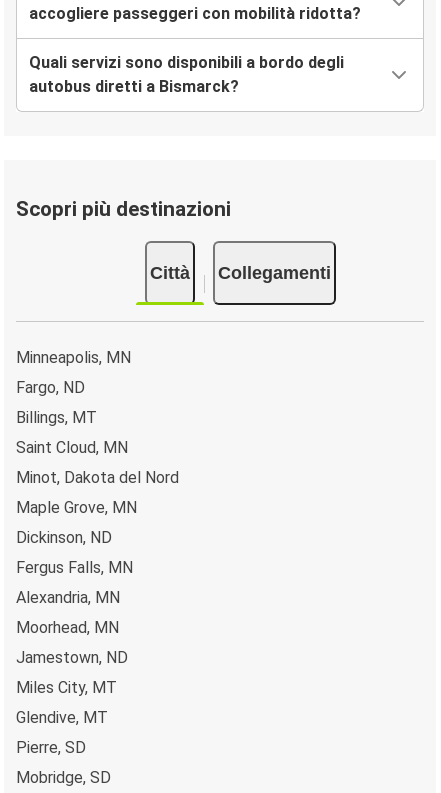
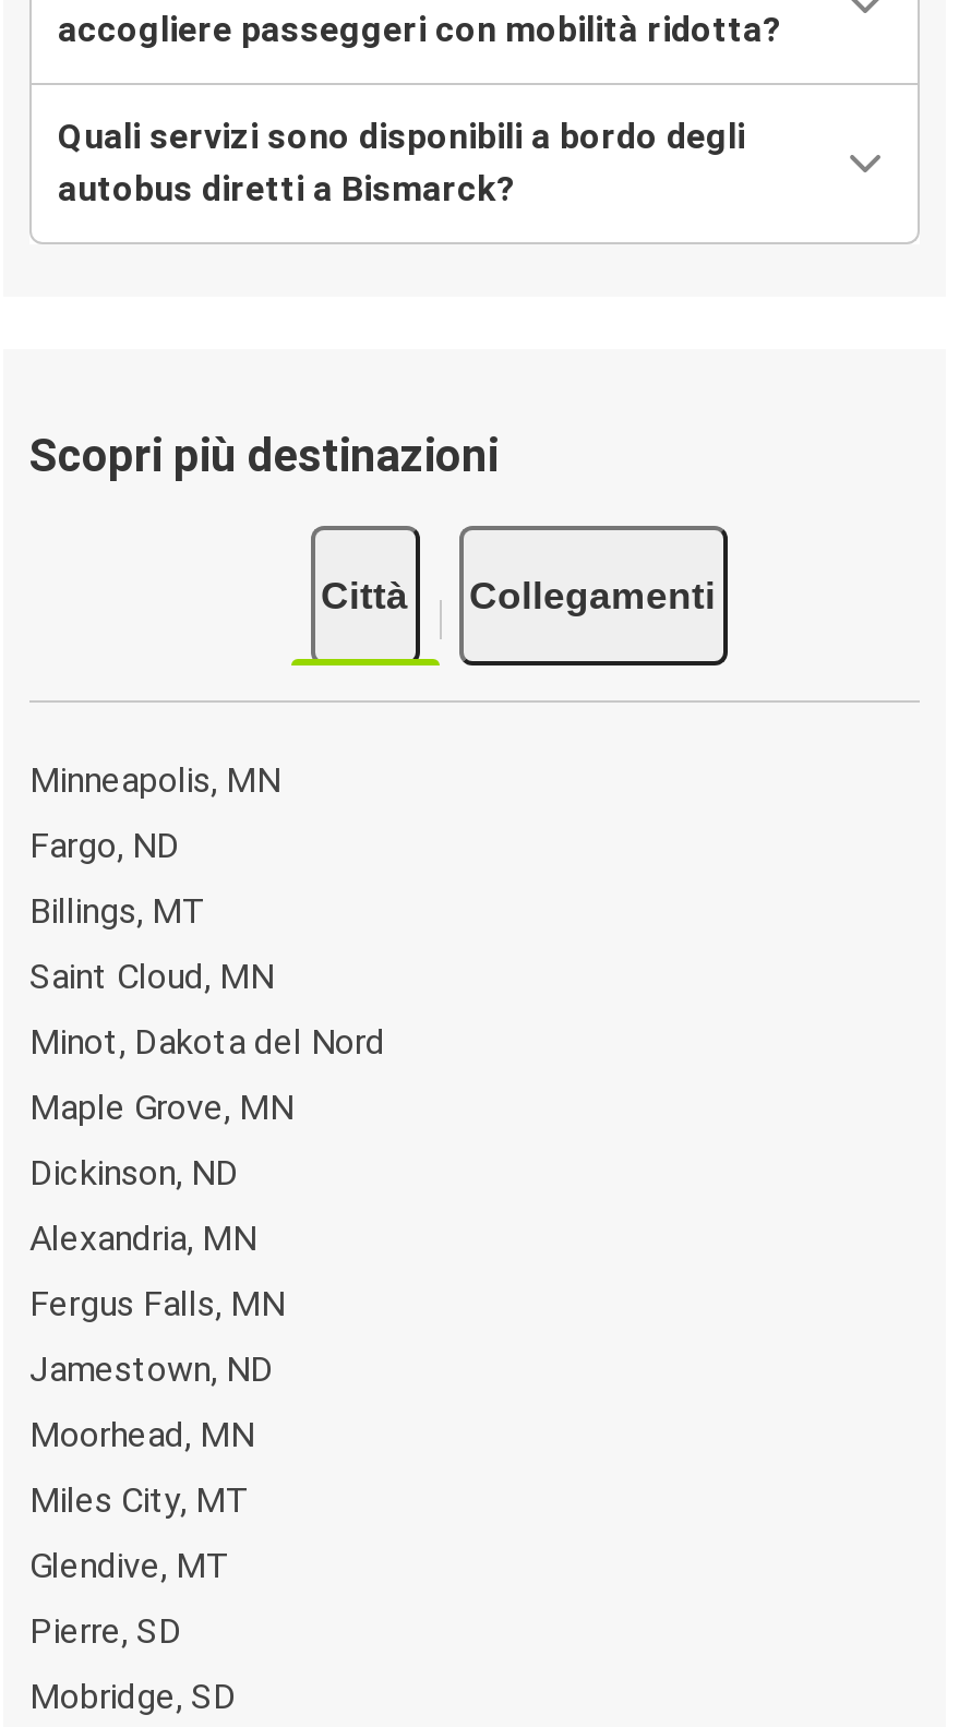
moved [16,557,133,576] -> [29,1282,285,1323]: Fergus Falls, MN
moved [16,587,120,606] -> [29,1216,256,1258]: Alexandria, MN
moved [16,617,119,636] -> [29,1413,254,1454]: Moorhead, MN
moved [16,647,128,666] -> [29,1347,274,1389]: Jamestown, ND

